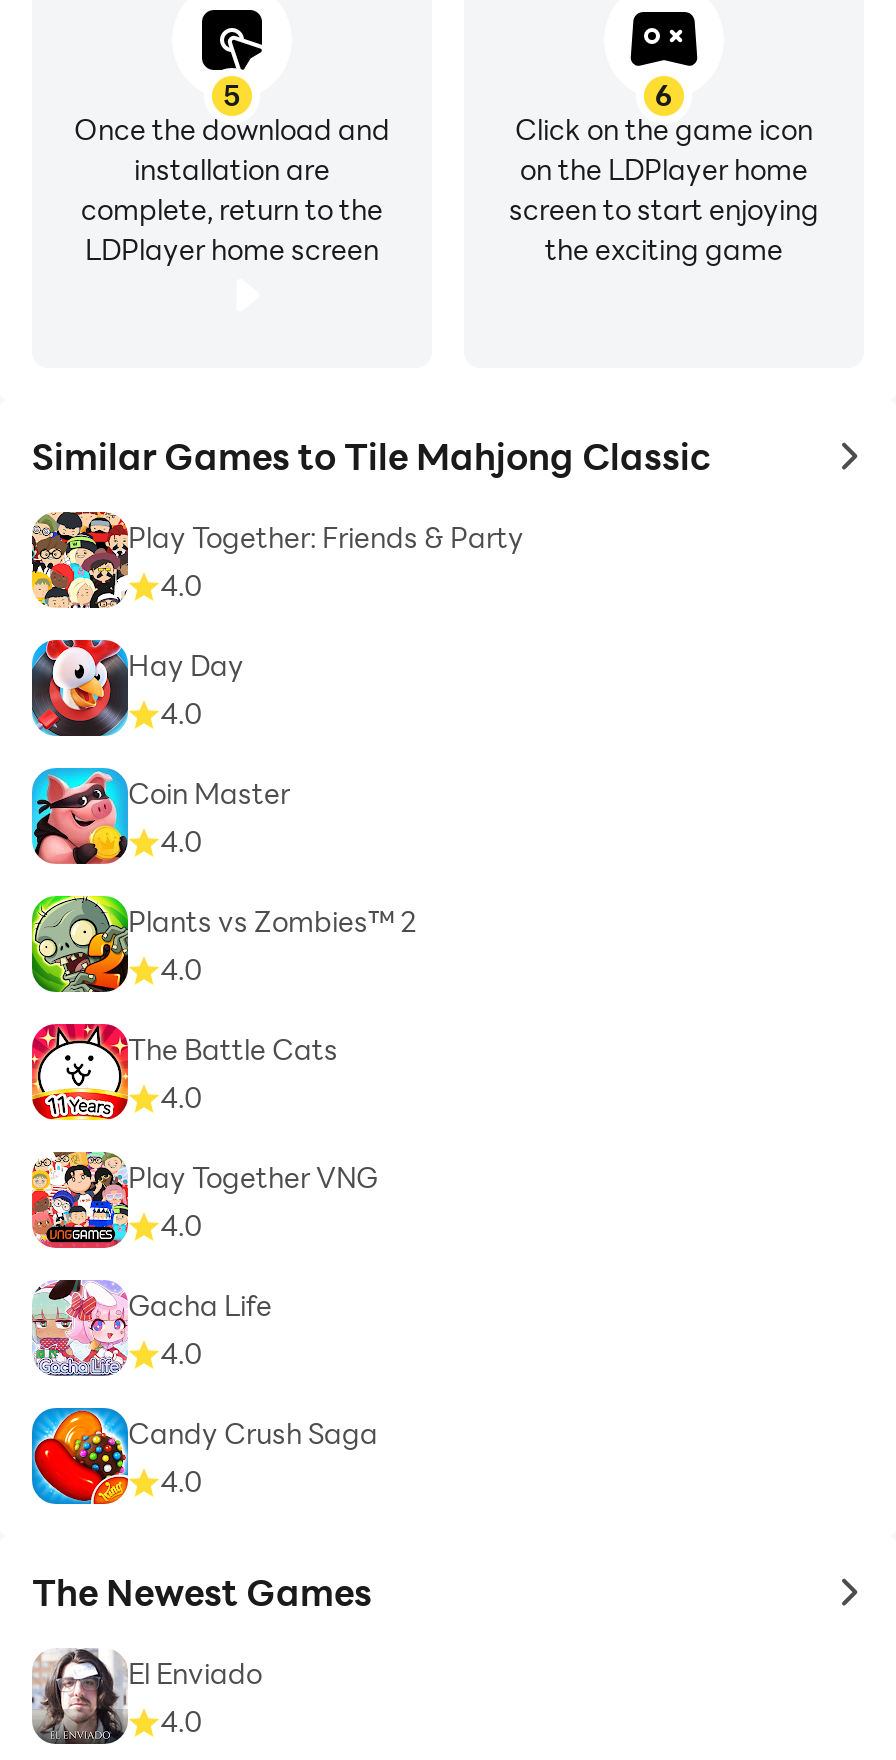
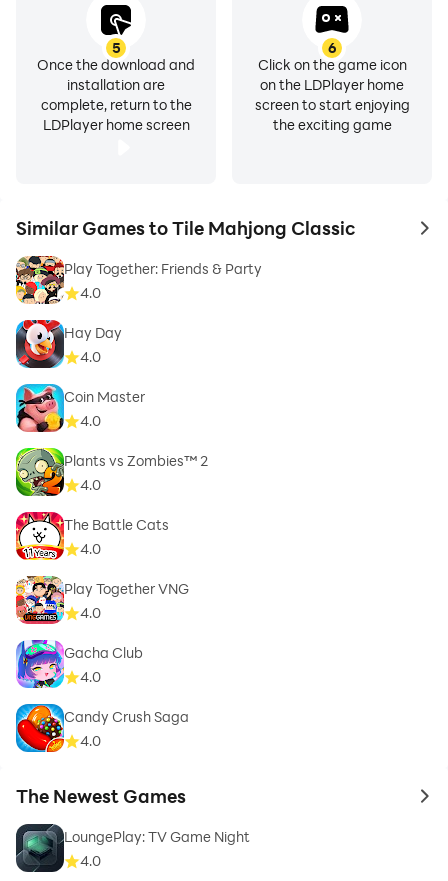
[30,1278,272,1378] [image] | Gacha Life -> [16,639,143,689] [image] | Gacha Club
[32,1648,262,1744] [image] | El Enviado -> [15,823,250,872] [image] | LoungePlay: TV Game Night

